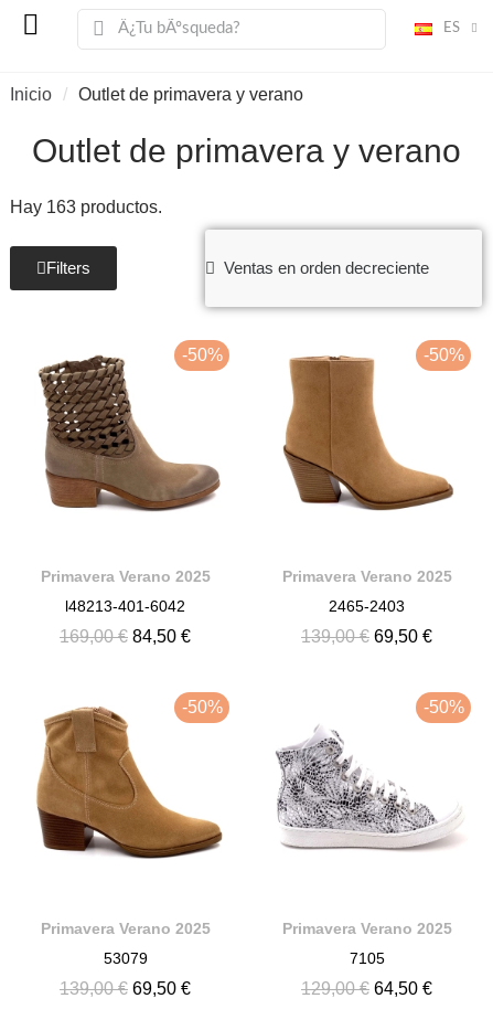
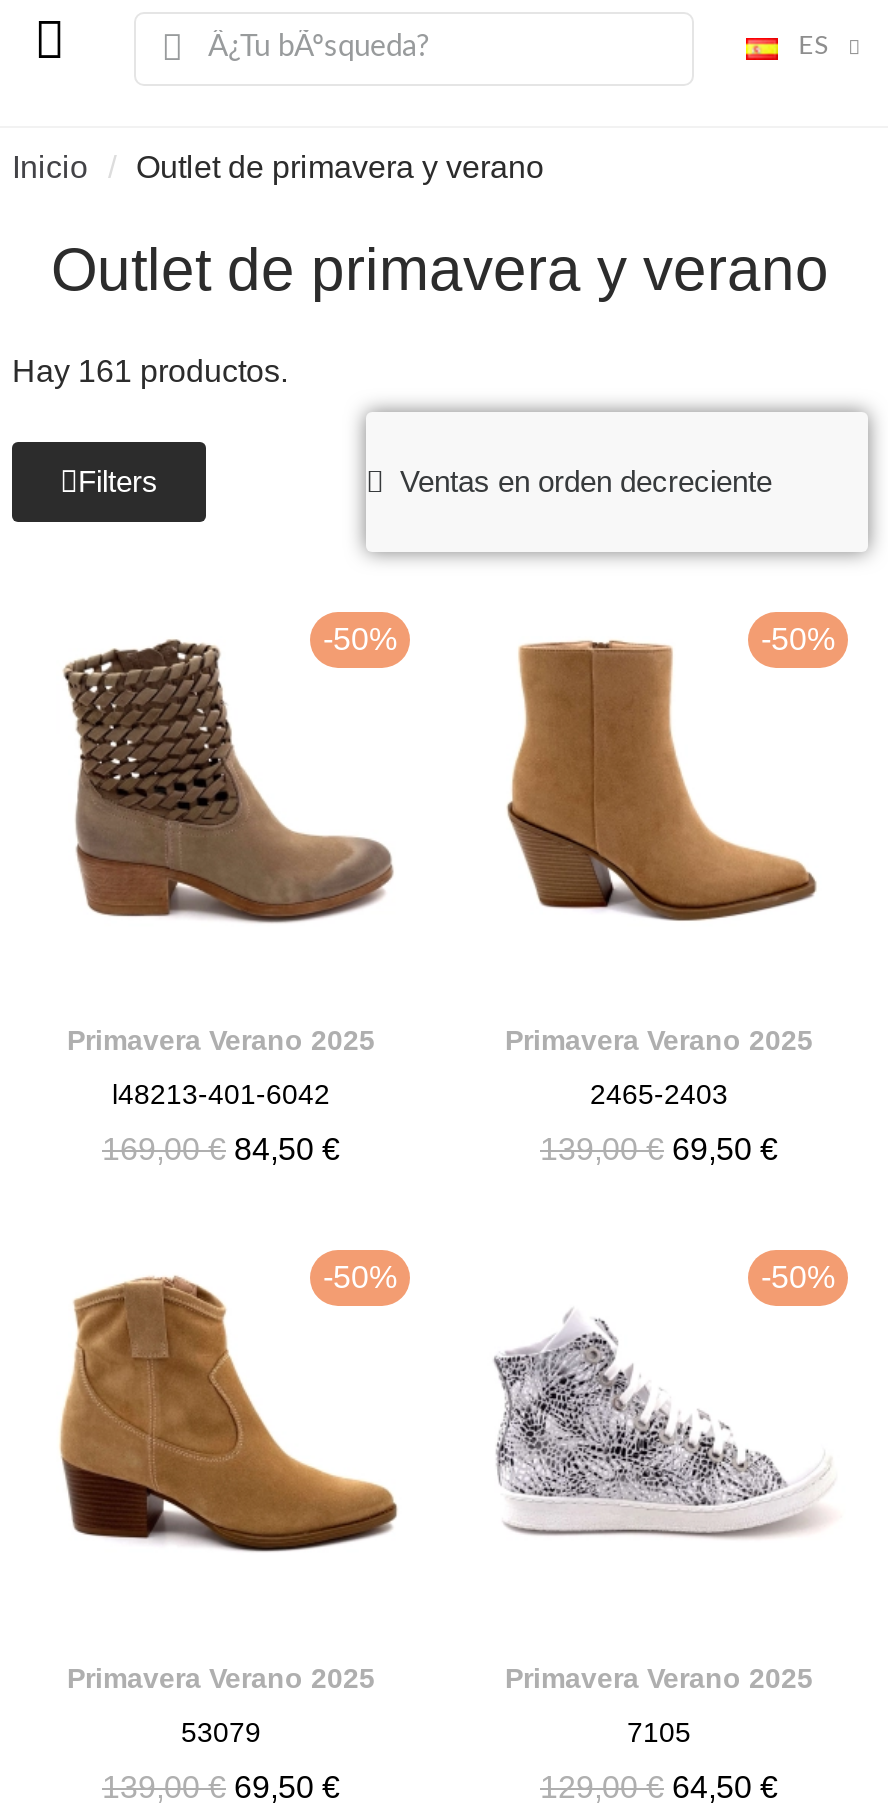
[10,197,162,216] Hay 163 productos. -> [12,353,288,387] Hay 161 productos.

